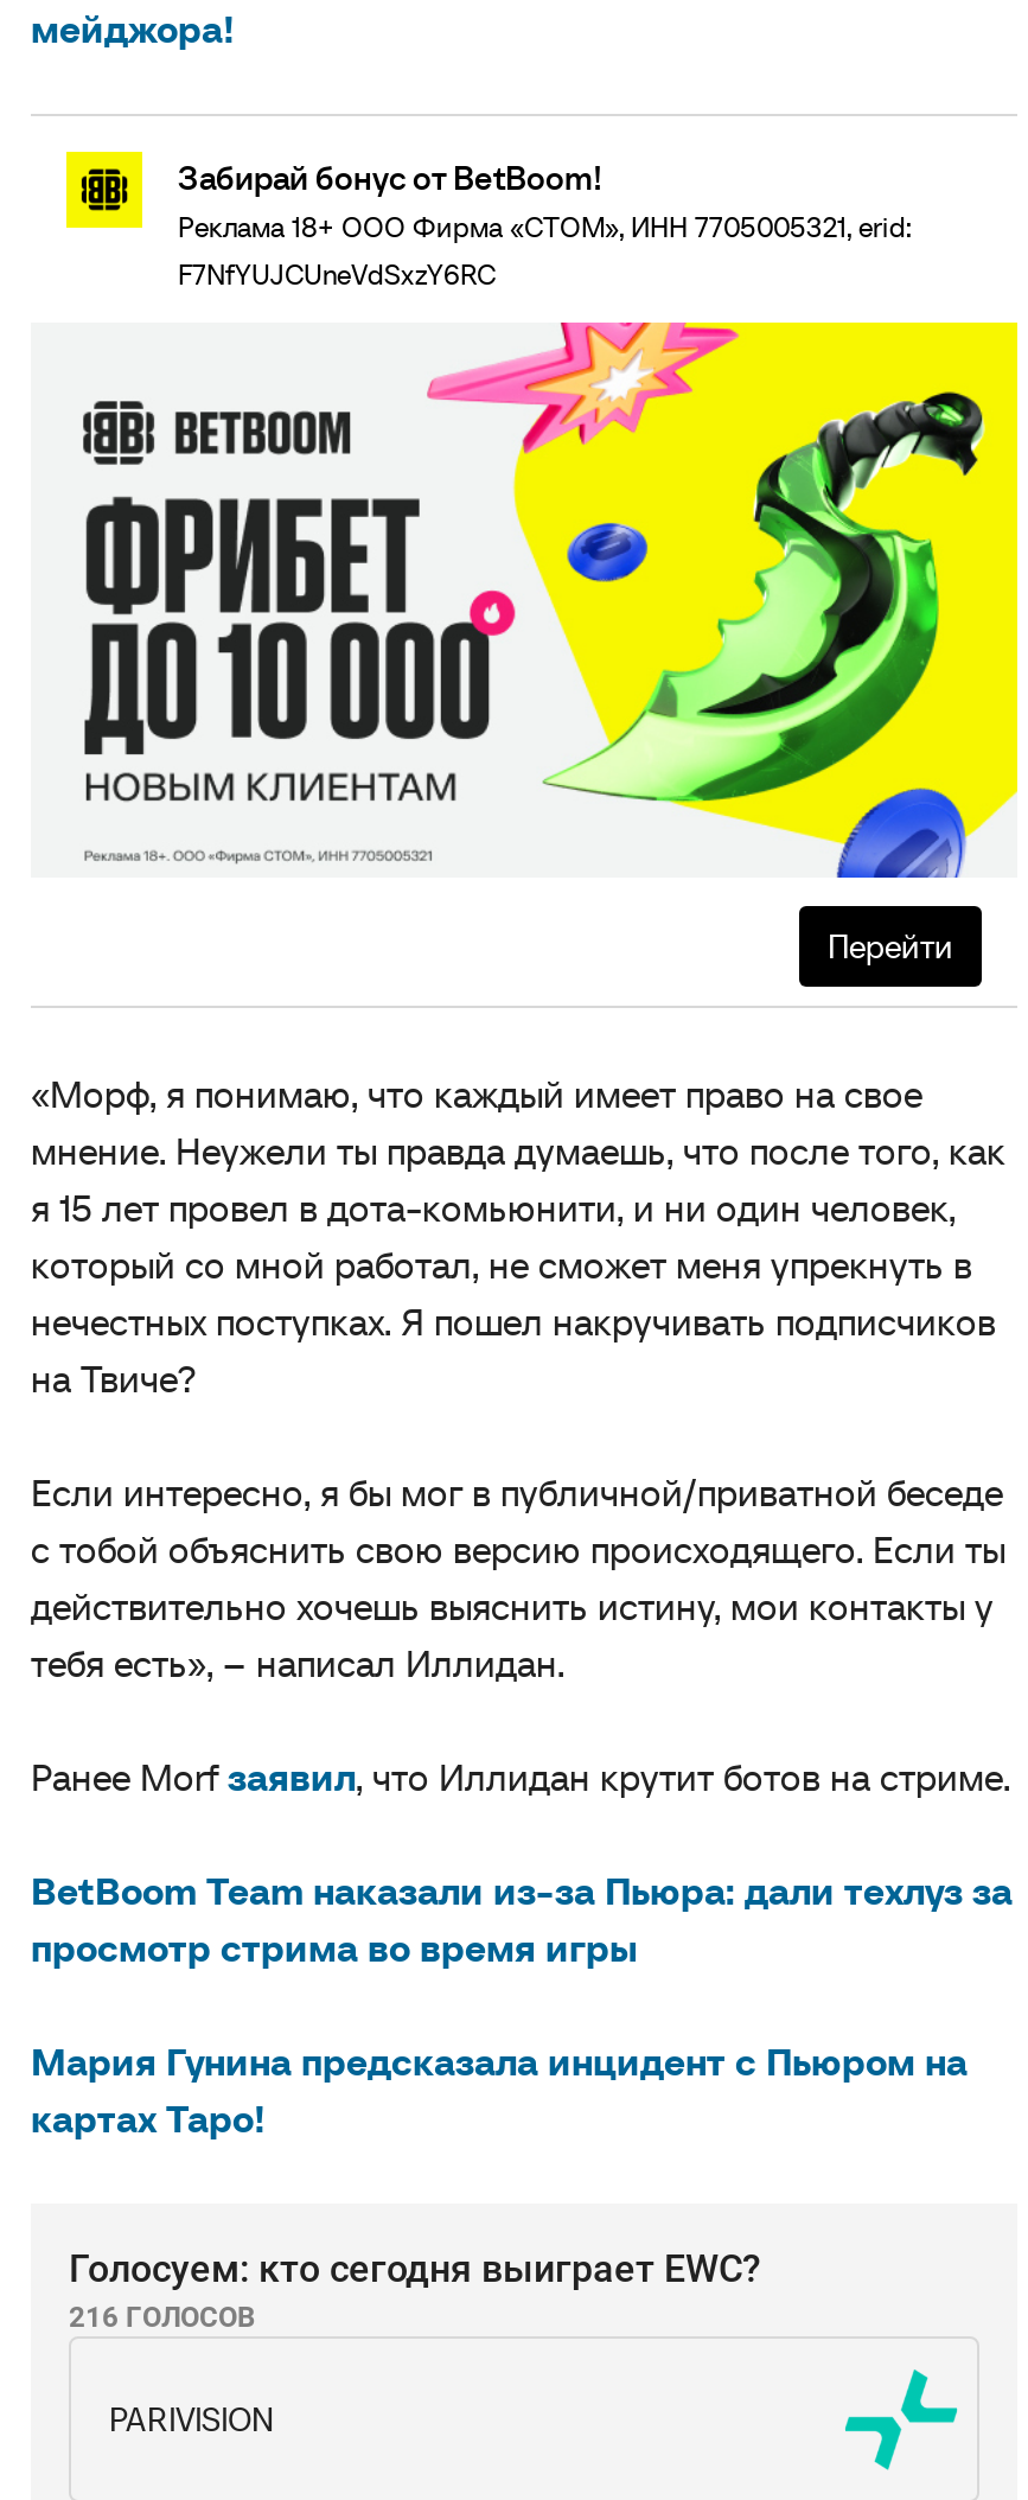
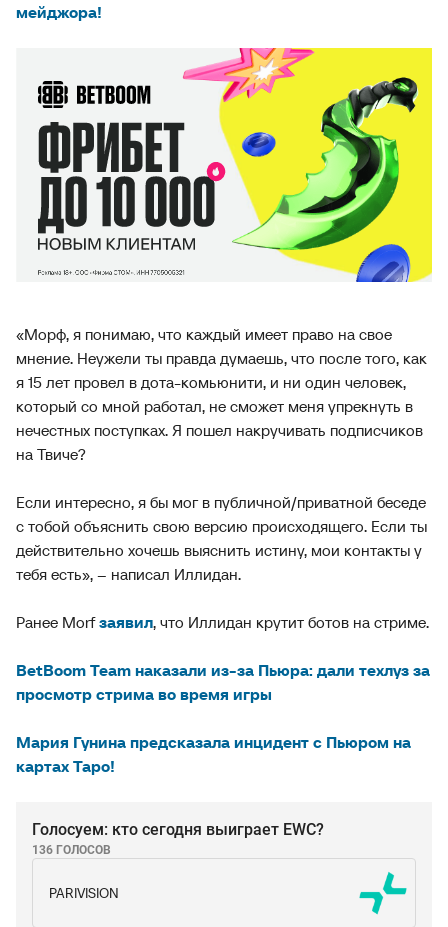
[64,149,911,292] [image] | Забирай бонус от BetBoom! | Реклама 18+ ООО Фирма «СТОМ», ИНН 7705005321, erid: | F7NfYUJCUneVdSxzY6RC -> none
moved [81,320,1017,880] -> [37,47,433,281]: [image]
[828,925,953,968] Перейти -> none
[69,2301,256,2334] 216 ГОЛОСОВ -> [32,843,111,857] 136 ГОЛОСОВ

